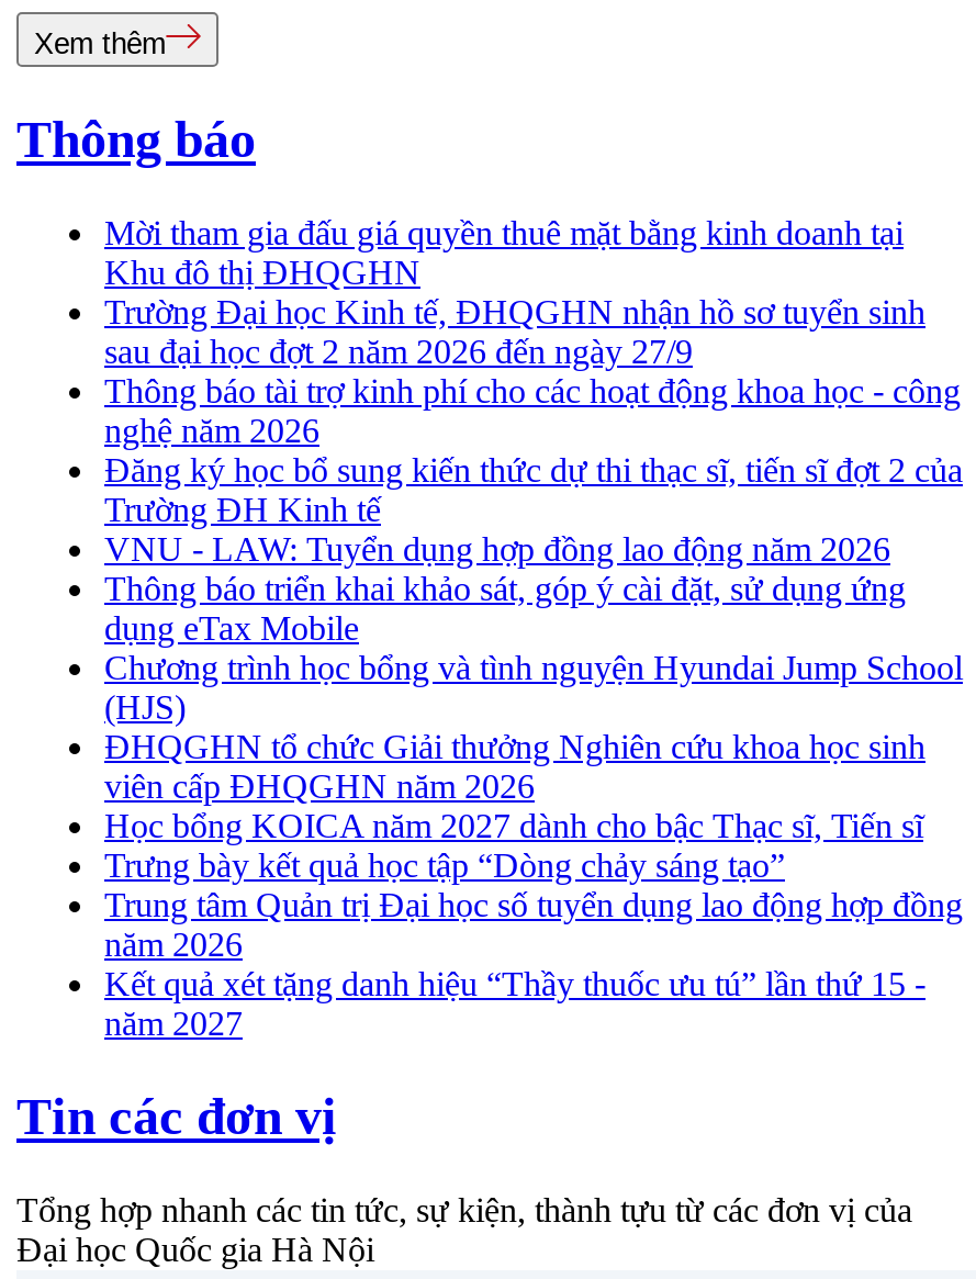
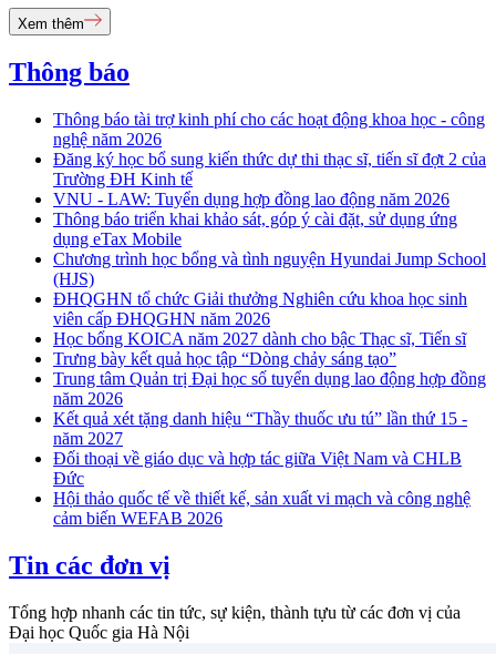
[104,215,925,370] Mời tham gia đấu giá quyền thuê mặt bằng kinh doanh tại | Khu đô thị ĐHQGHN | Trường Đại học Kinh tế, ĐHQGHN nhận hồ sơ tuyển sinh | sau đại học đợt 2 năm 2026 đến ngày 27/9 -> none
moved [104,373,963,1042] -> [53,110,486,448]: Thông báo tài trợ kinh phí cho các hoạt động khoa học - công | nghệ năm 2026 | Đăng ký học bổ sung kiến thức dự thi thạc sĩ, tiến sĩ đợt 2 của | ... | Kết quả xét tặng danh hiệu “Thầy thuốc ưu tú” lần thứ 15 - | năm 2027
none -> [53,449,471,528] Đối thoại về giáo dục và hợp tác giữa Việt Nam và CHLB | Đức | Hội thảo quốc tế về thiết kế, sản xuất vi mạch và công nghệ | cảm biến WEFAB 2026

